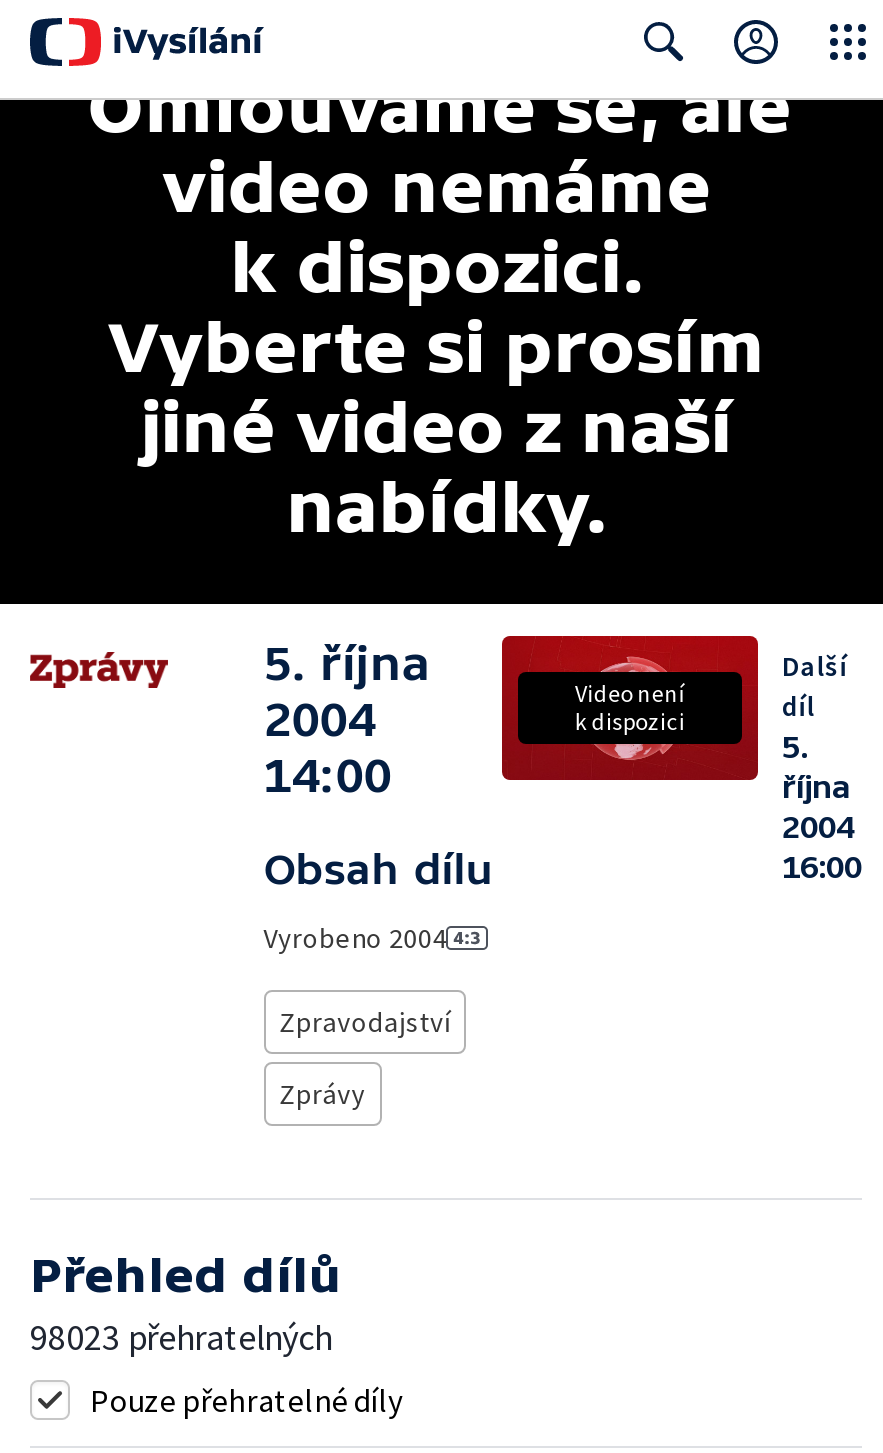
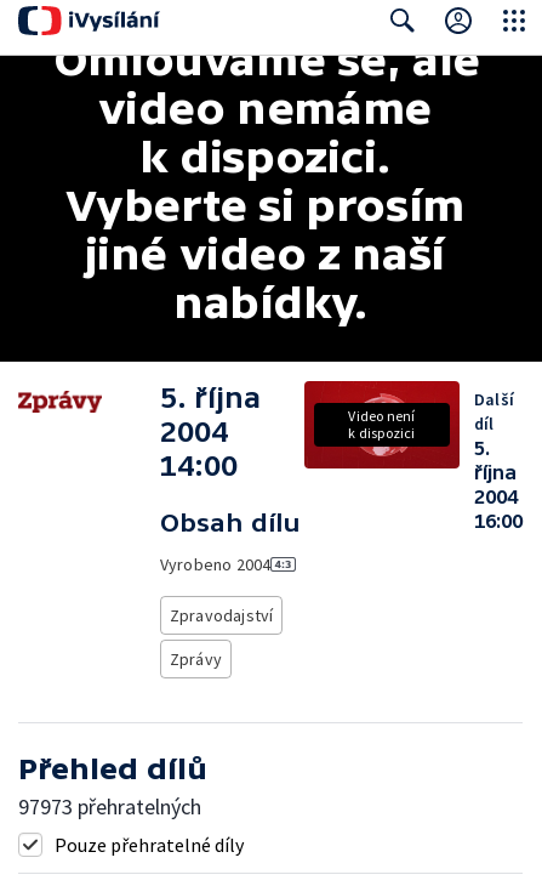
[30,1314,332,1360] 98023 přehratelných -> [18,793,201,820] 97973 přehratelných

